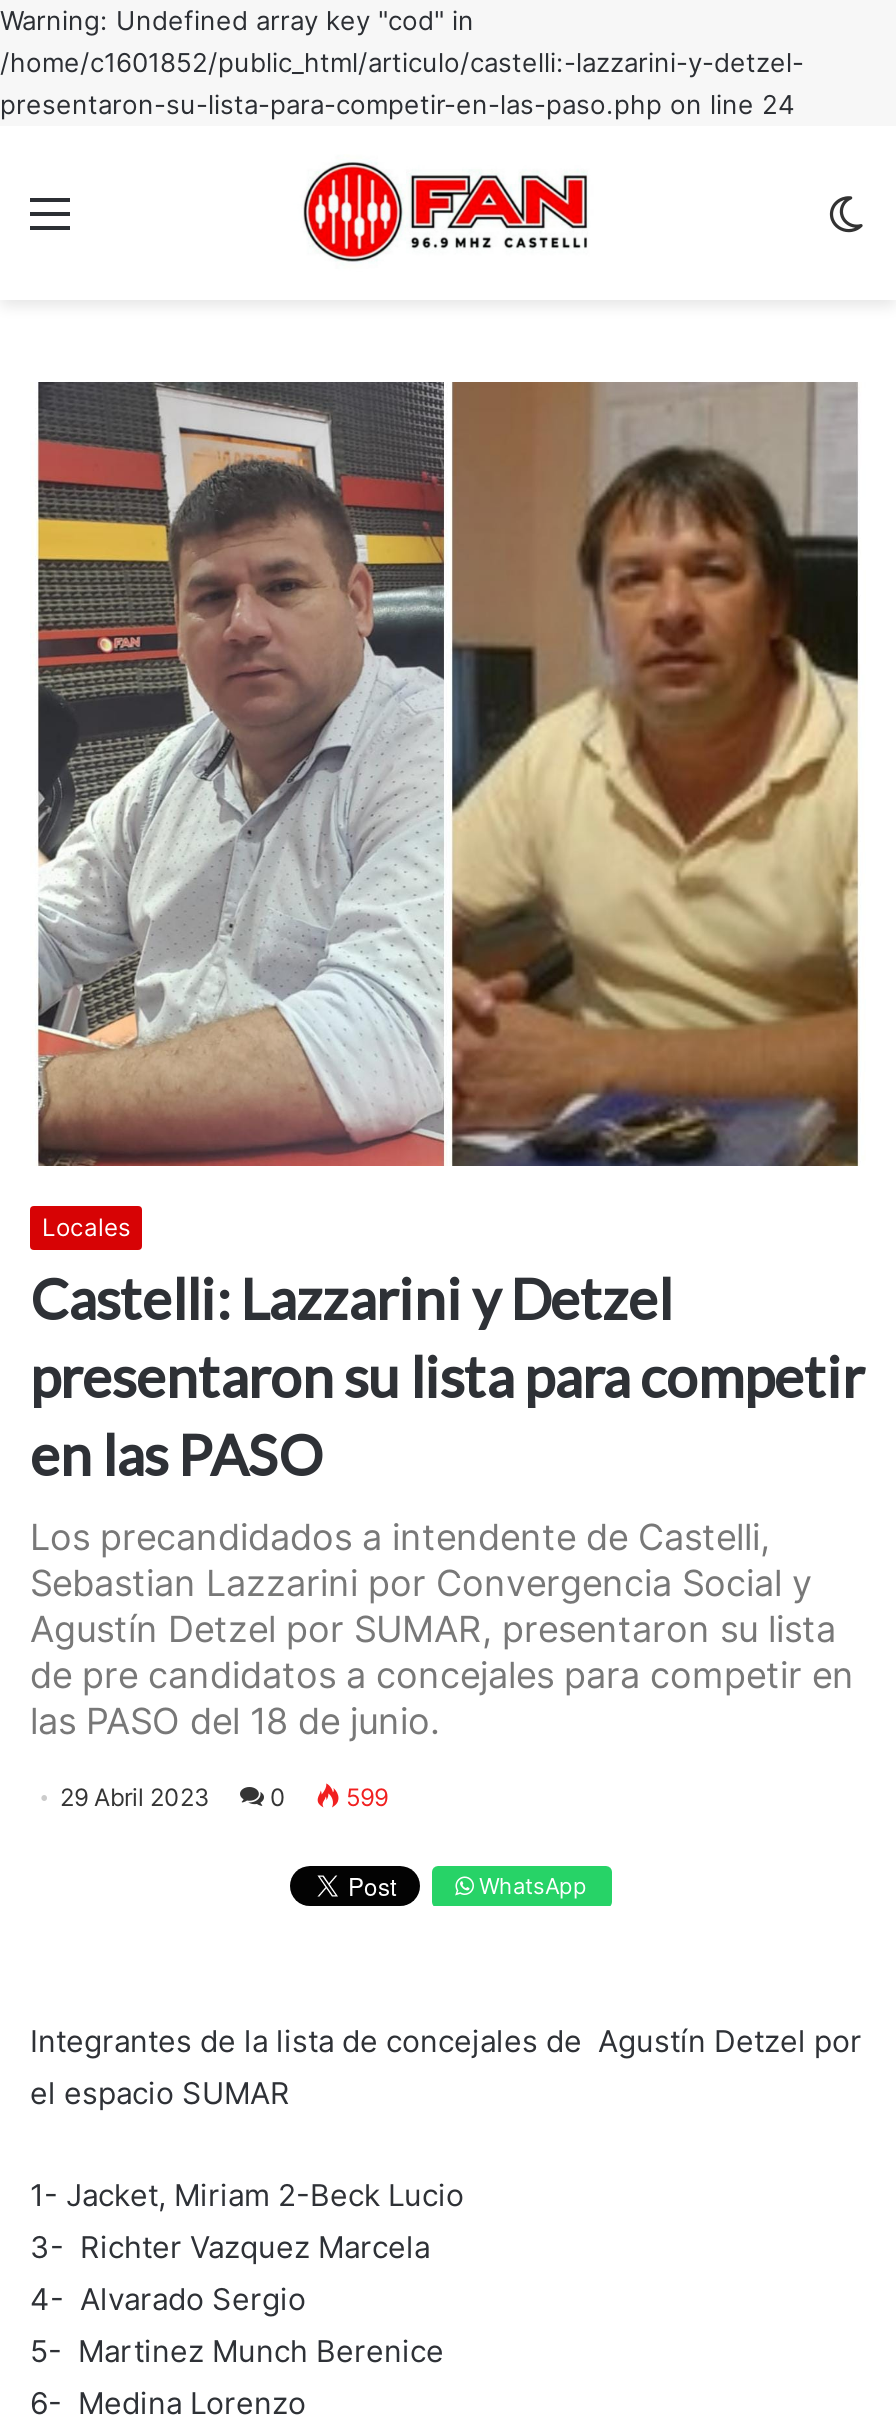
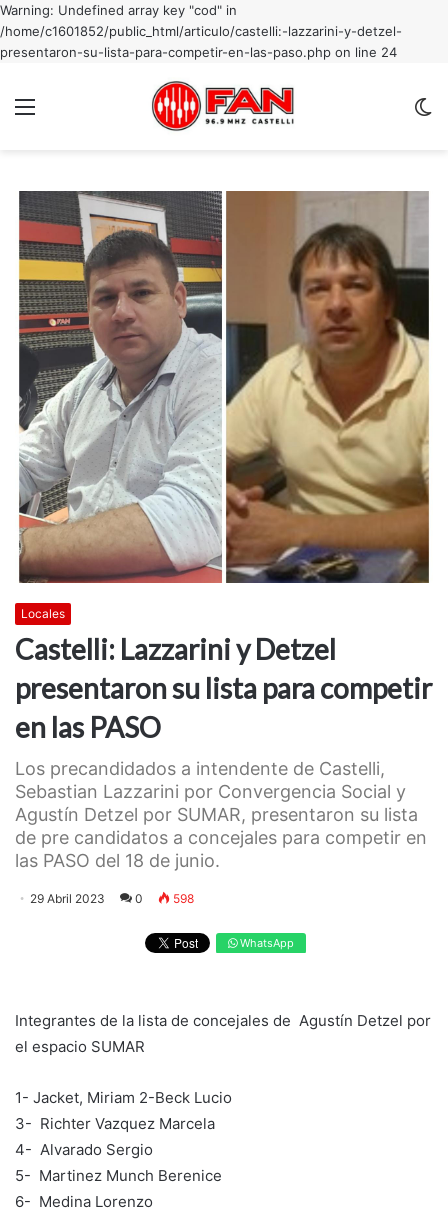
[60,1782,388,1812] 29 Abril 2023 0 599 -> [30,891,194,906] 29 Abril 2023 0 598

